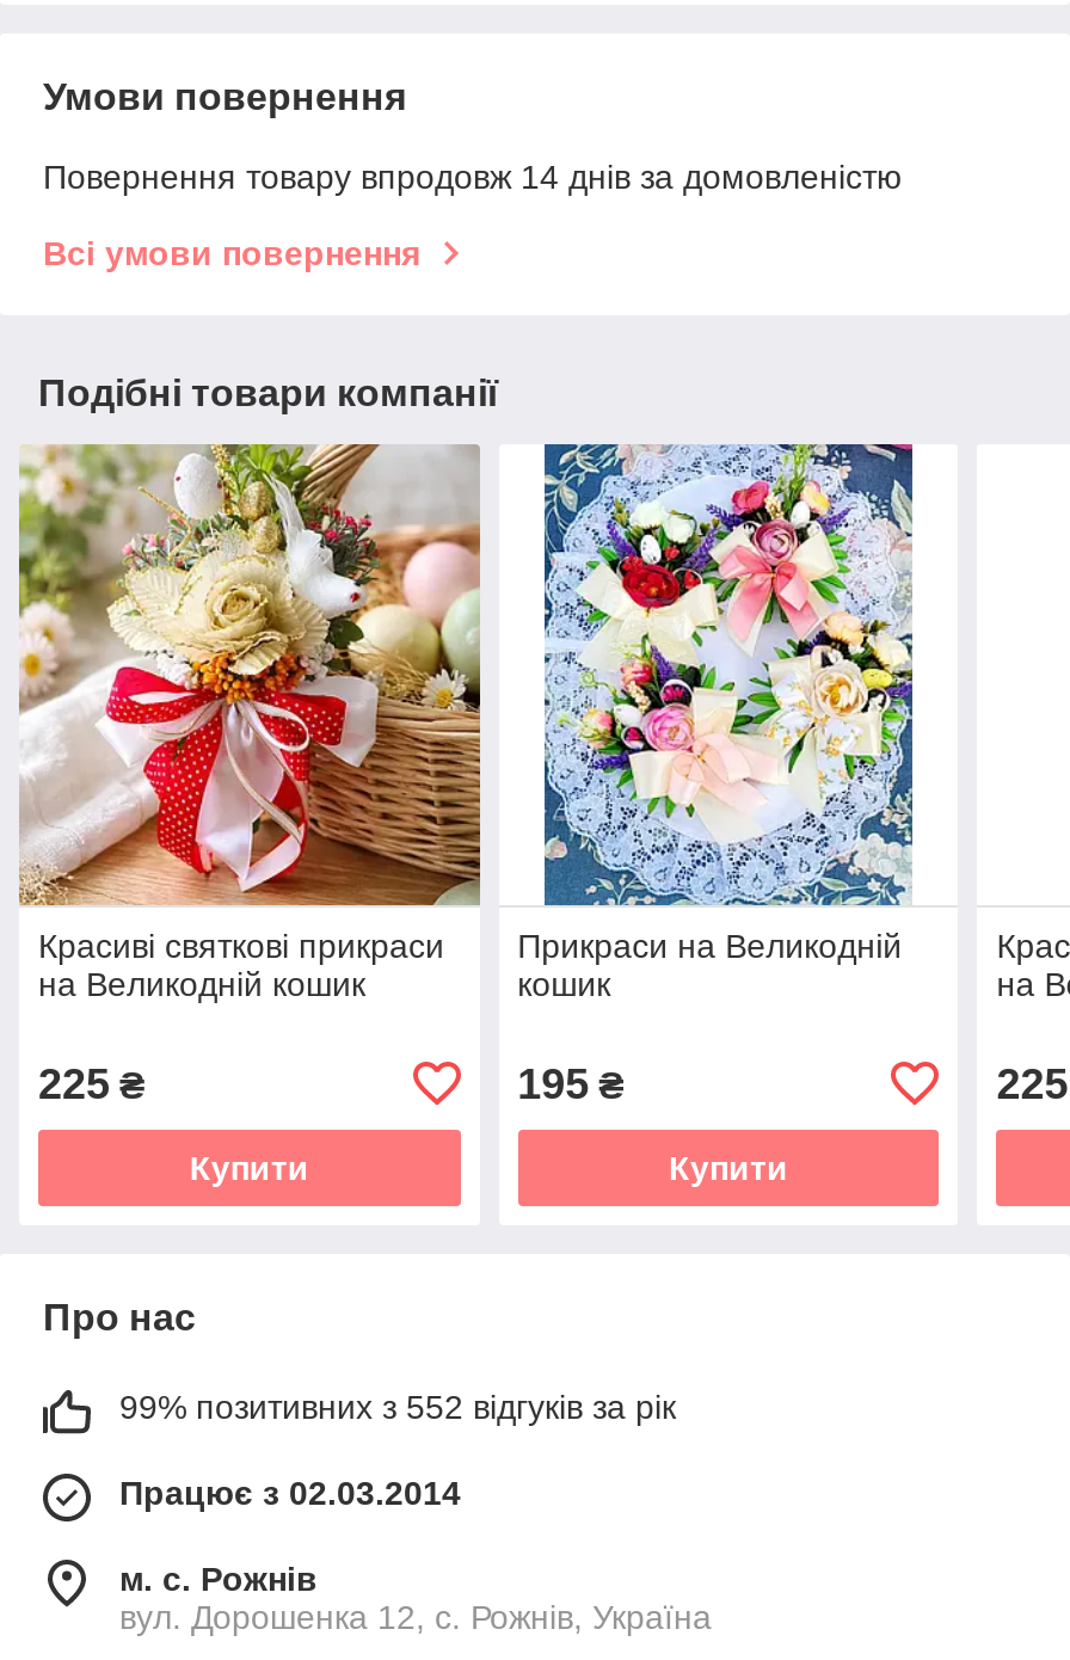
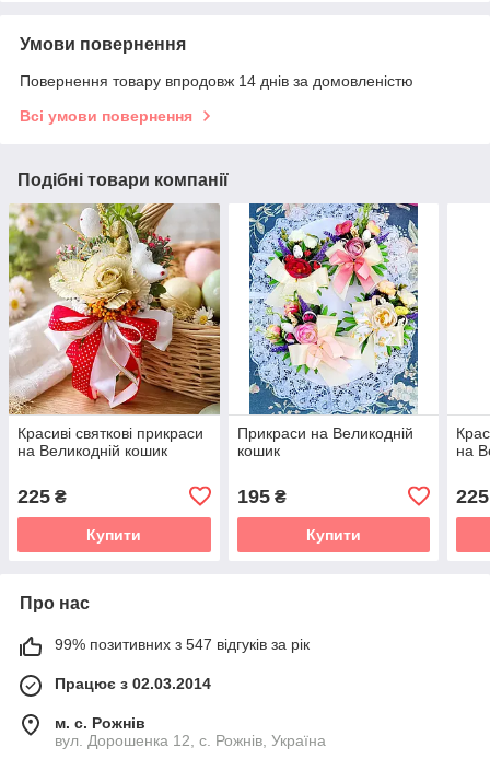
[119,1387,676,1425] 99% позитивних з 552 відгуків за рік -> [55,635,310,652] 99% позитивних з 547 відгуків за рік

